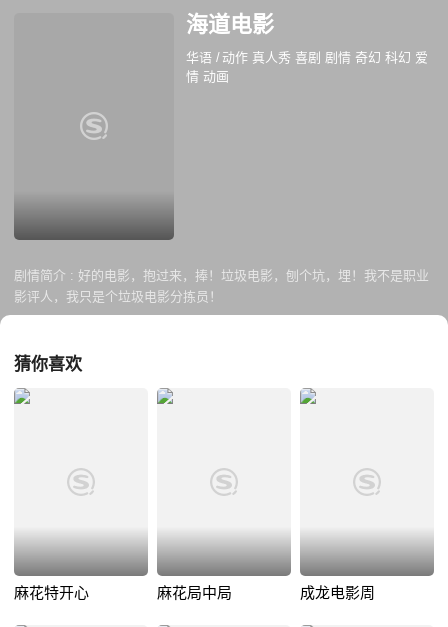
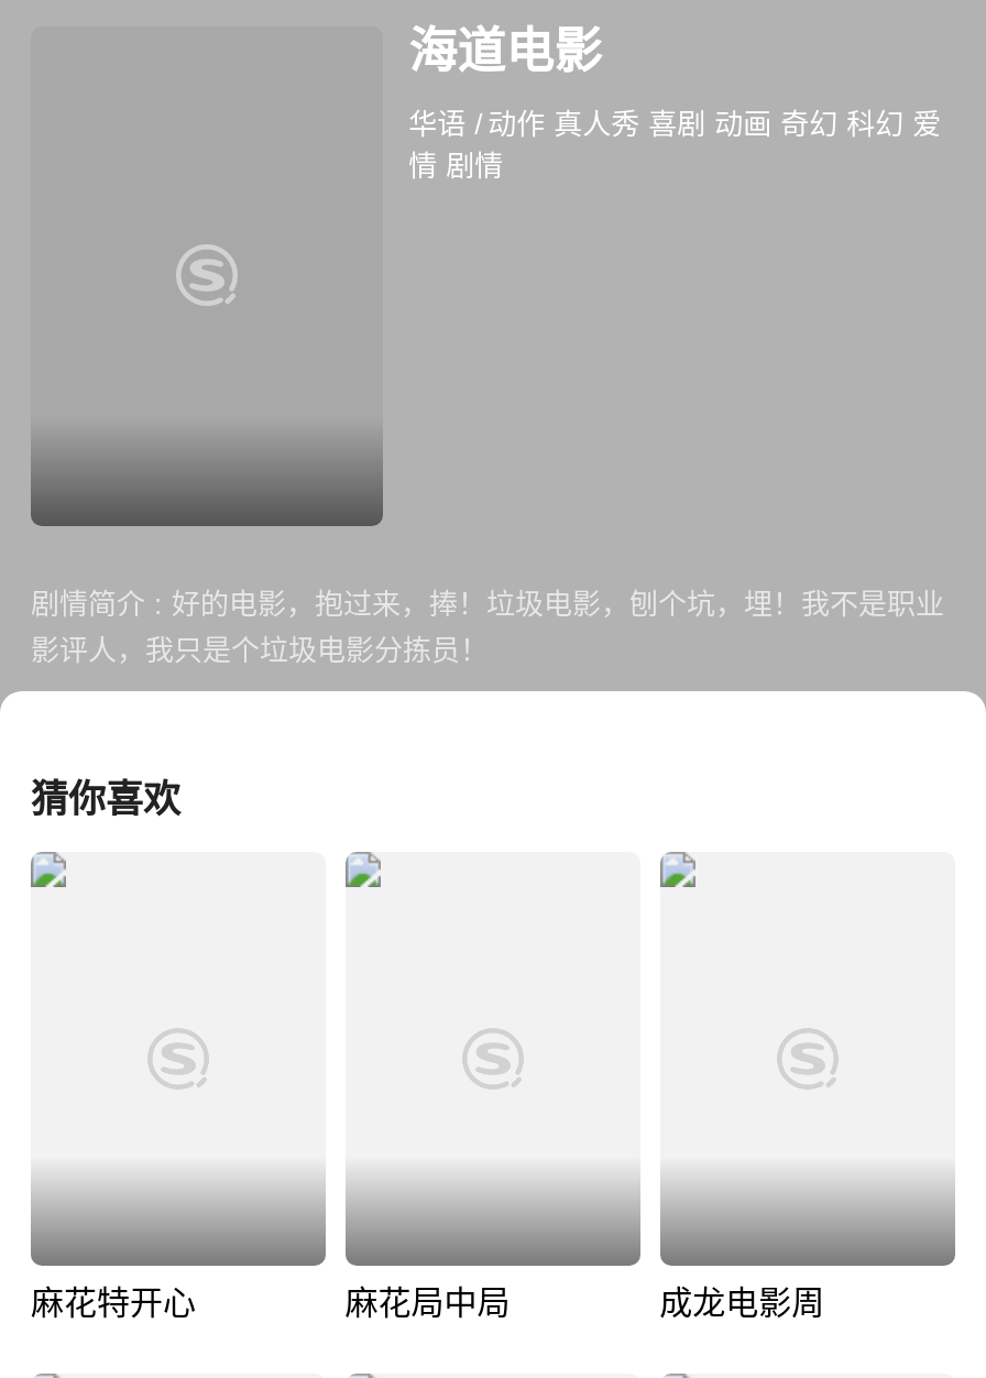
[186,50,428,65] 华语 / 动作 真人秀 喜剧 剧情 奇幻 科幻 爱 -> [408,108,941,141] 华语 / 动作 真人秀 喜剧 动画 奇幻 科幻 爱
[186,69,229,84] 情 动画 -> [408,150,503,183] 情 剧情

